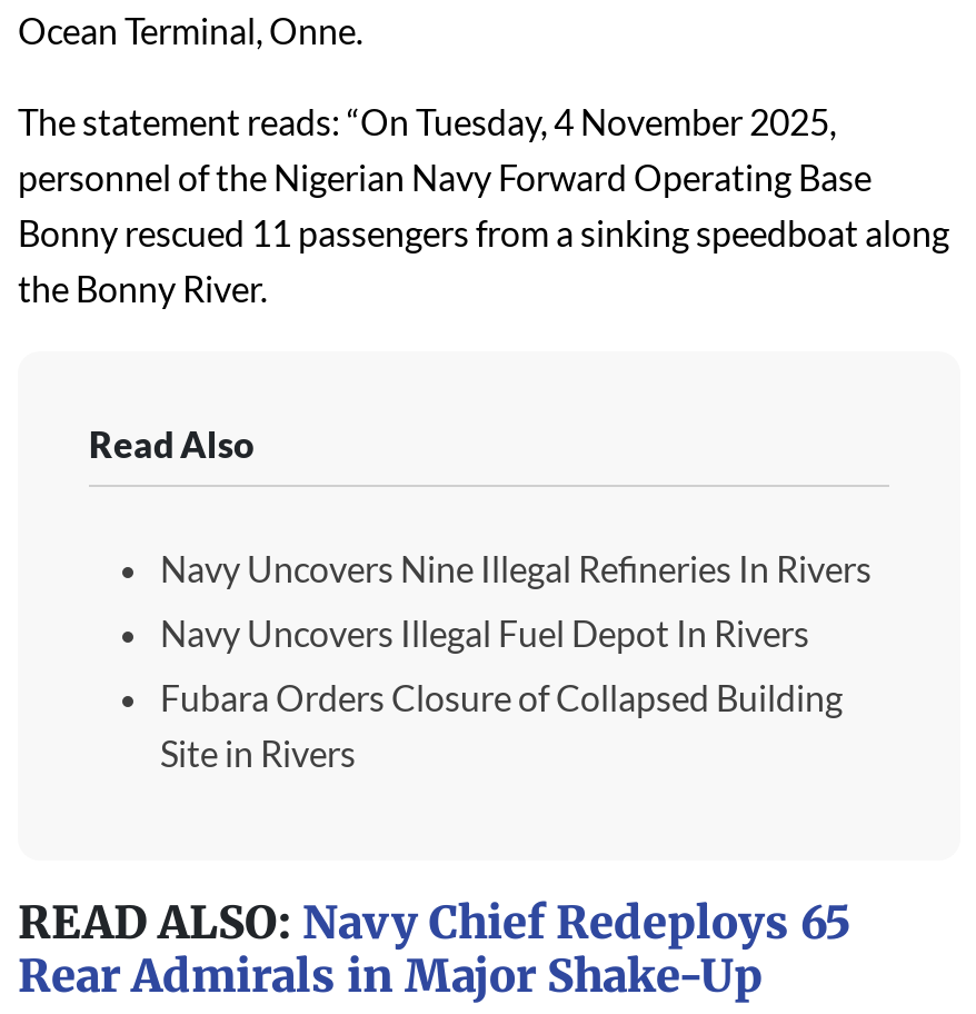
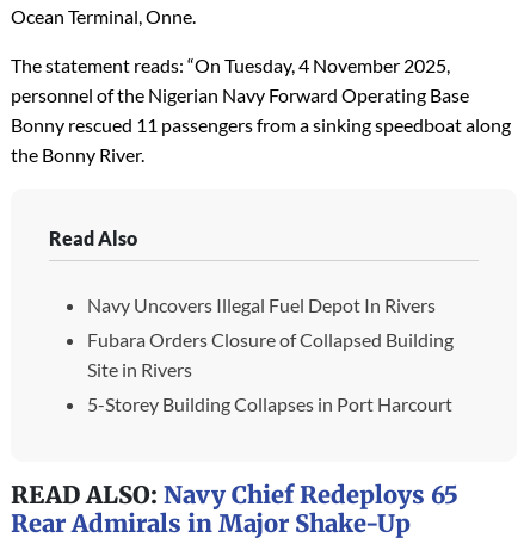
[160,546,872,588] Navy Uncovers Nine Illegal Refineries In Rivers -> none
moved [160,611,843,773] -> [87,293,454,380]: Navy Uncovers Illegal Fuel Depot In Rivers | Fubara Orders Closure of Collapsed Building | Site in Rivers
none -> [87,392,452,415] 5-Storey Building Collapses in Port Harcourt

